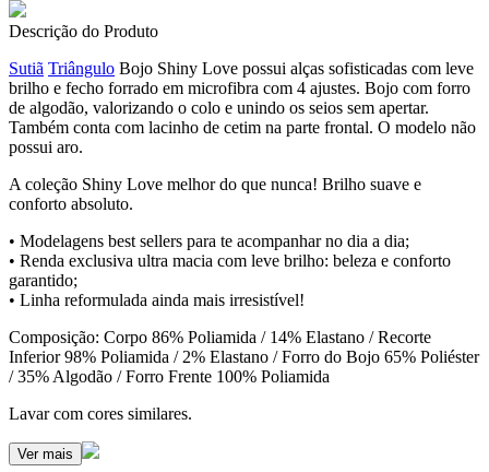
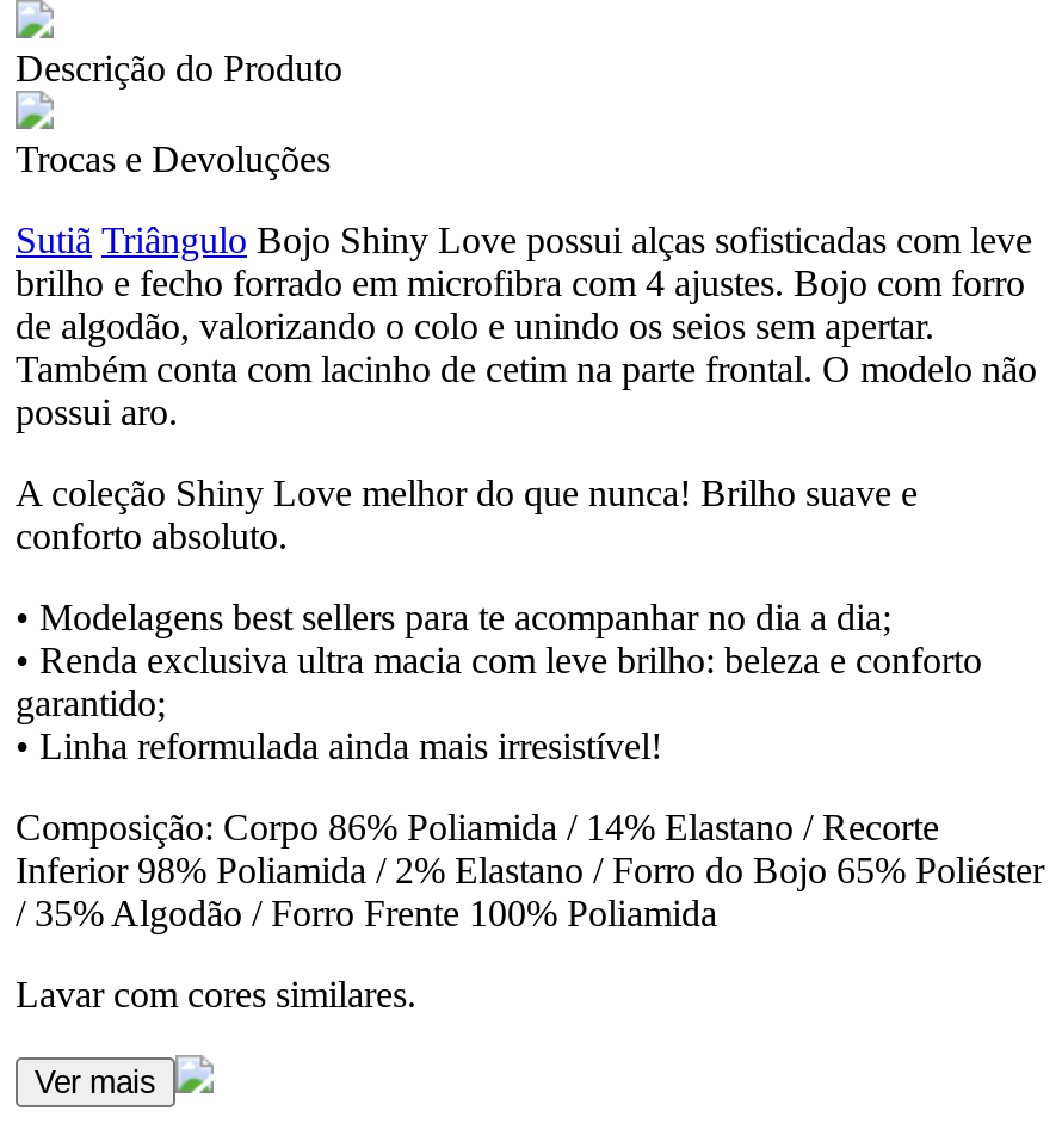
none -> [16,139,331,180] Trocas e Devoluções

